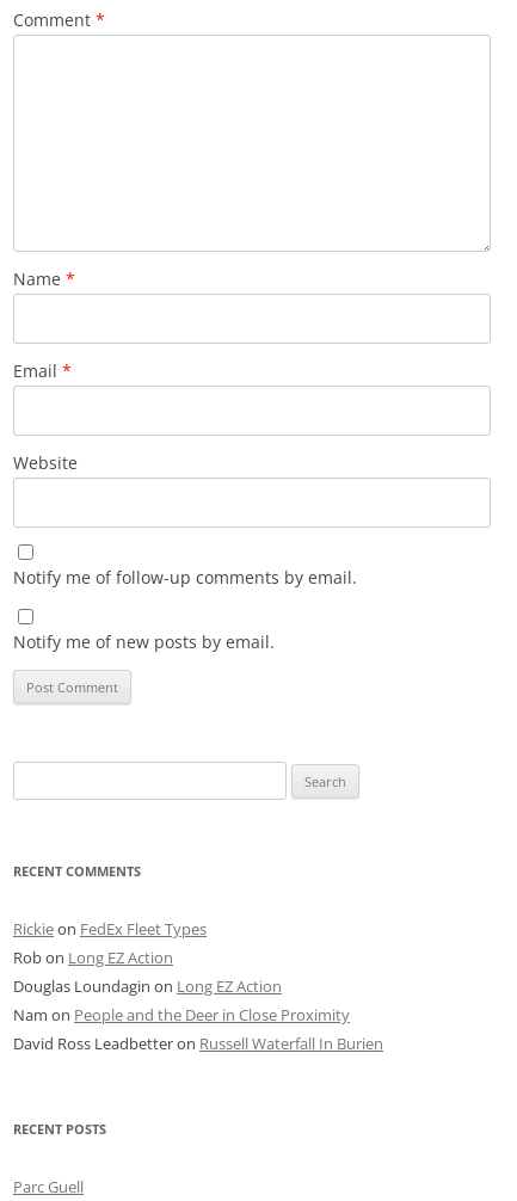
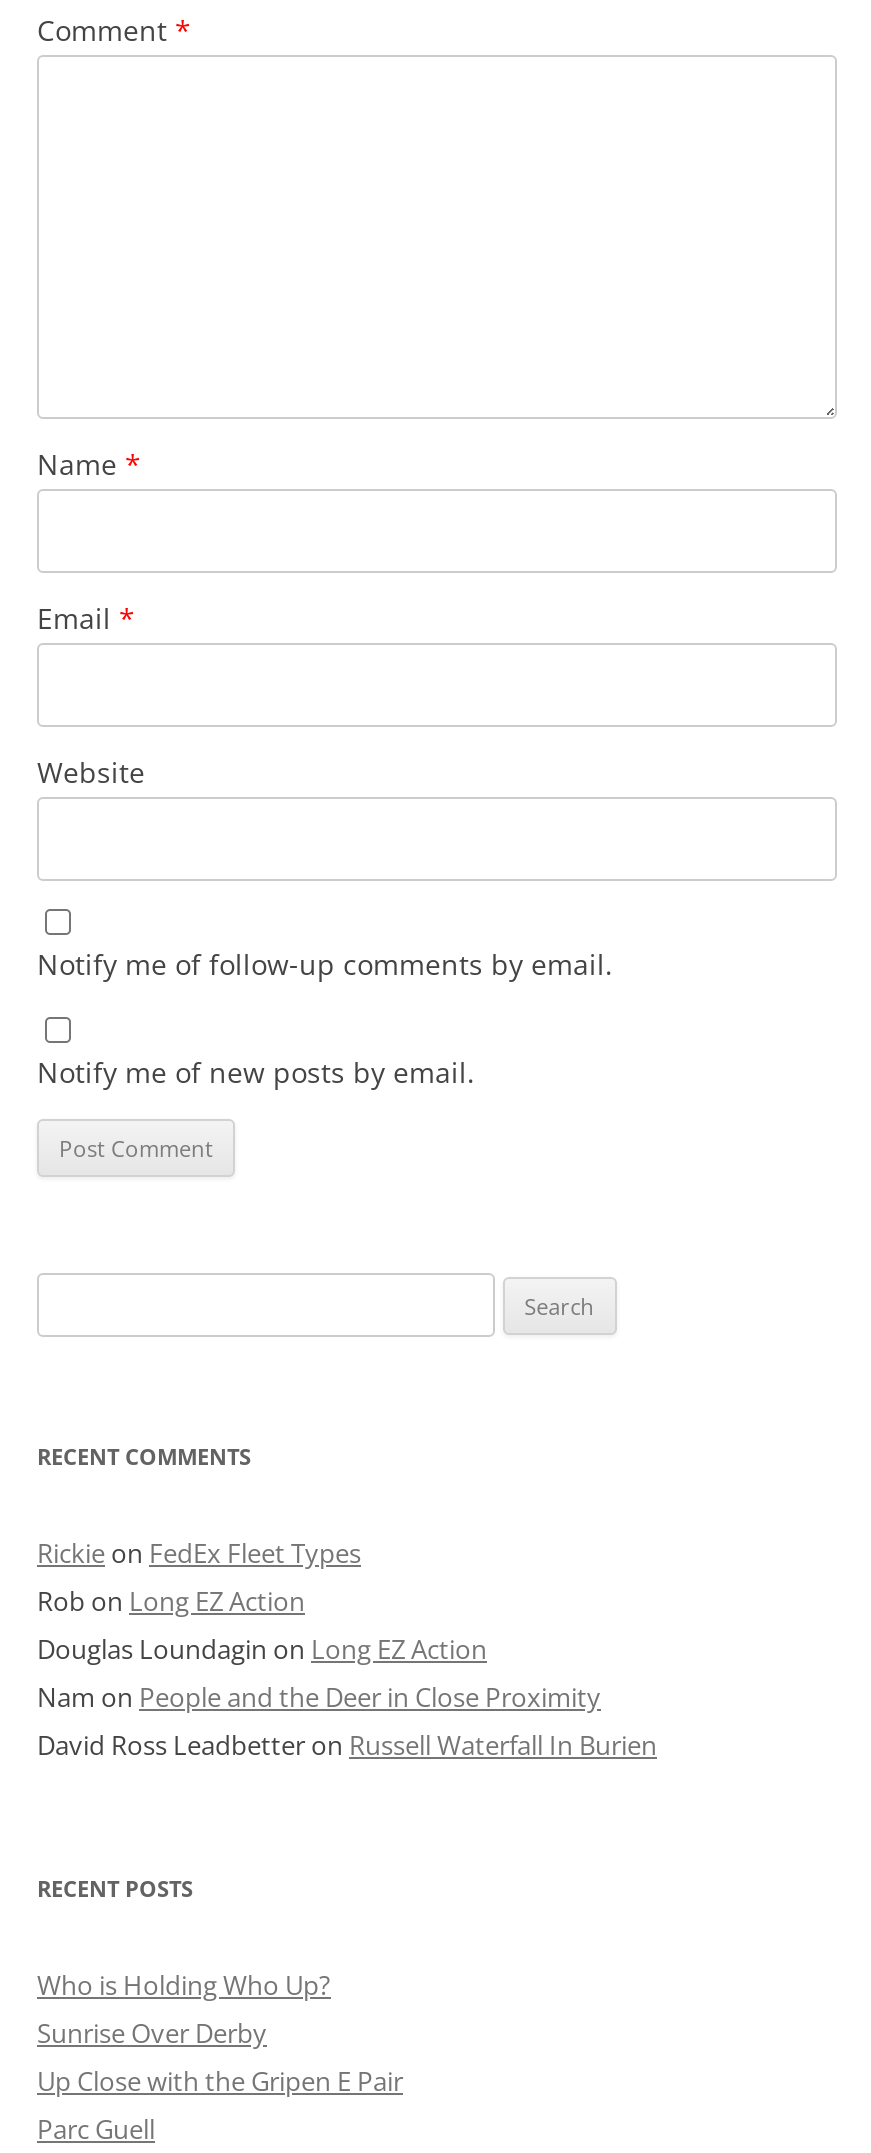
none -> [37,1966,403,2098] Who is Holding Who Up? | Sunrise Over Derby | Up Close with the Gripen E Pair

